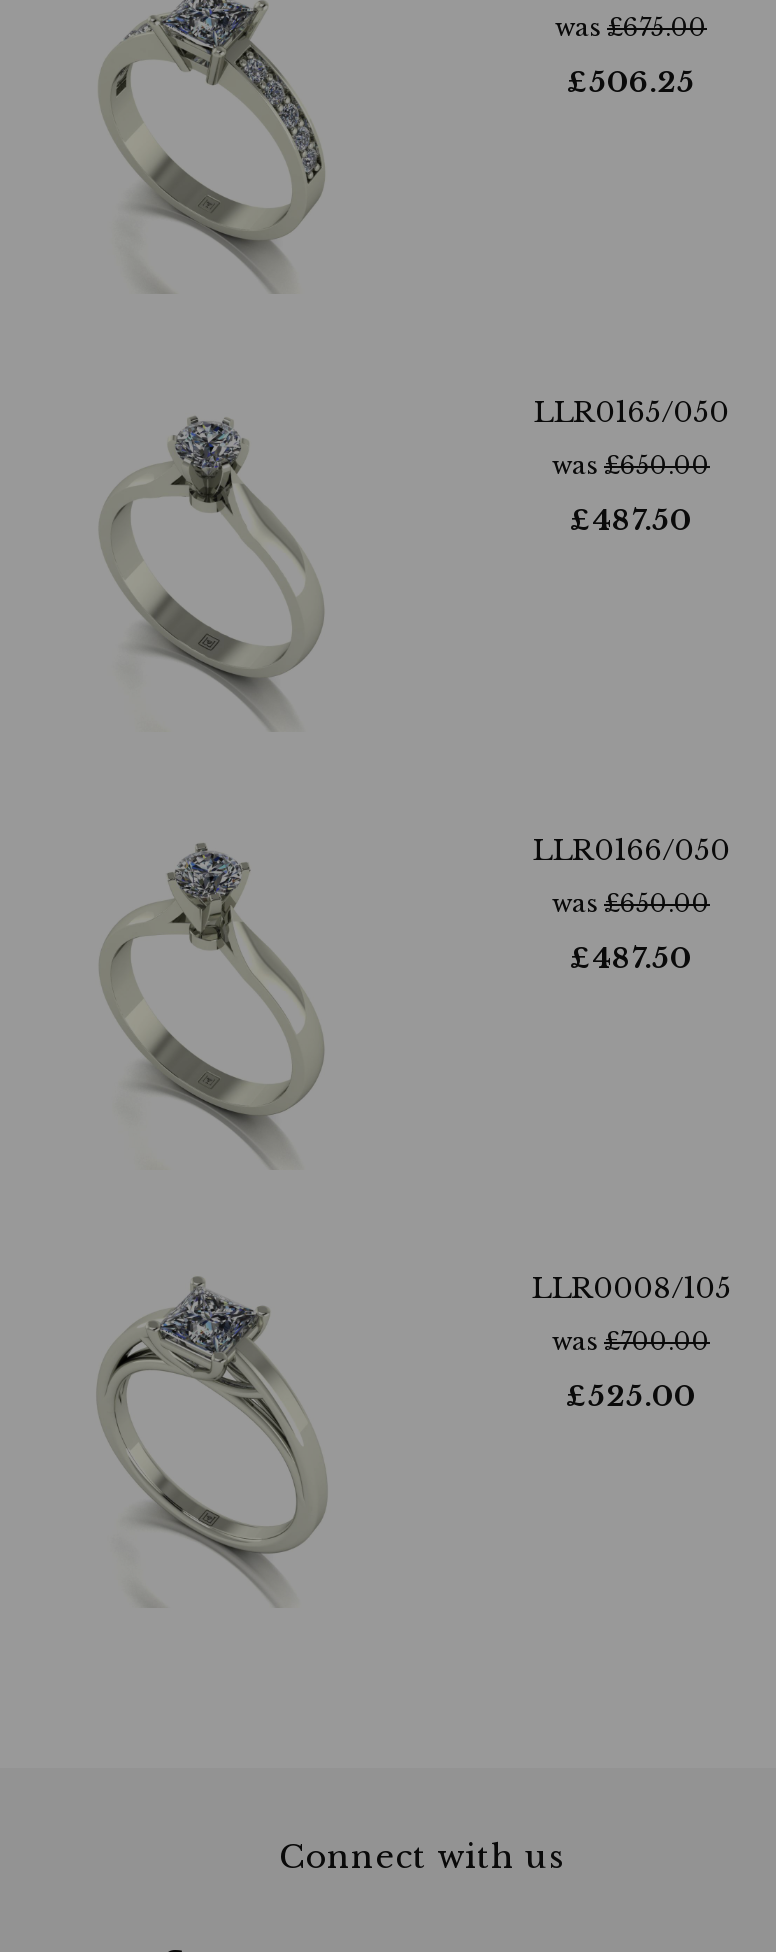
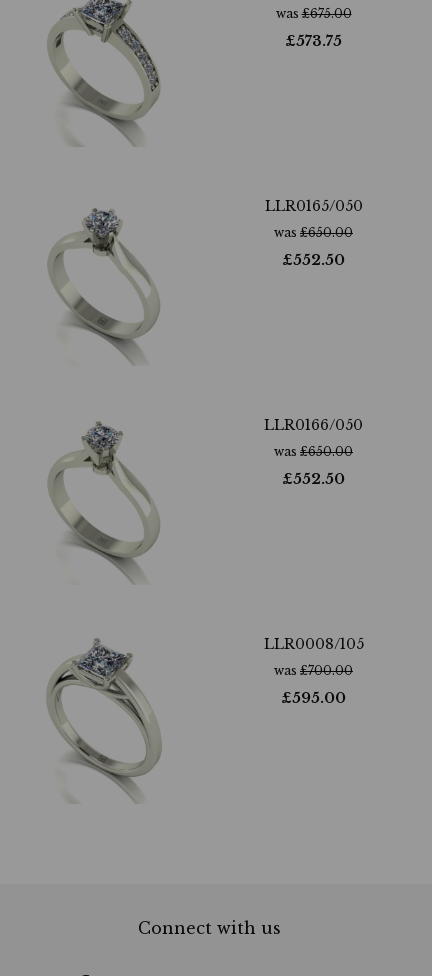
[567,64,695,100] £506.25 -> [285,32,342,50] £573.75
[570,502,692,538] £487.50 -> [282,251,345,269] £552.50
[570,940,692,976] £487.50 -> [282,470,345,488] £552.50
[566,1378,696,1414] £525.00 -> [281,689,346,707] £595.00

